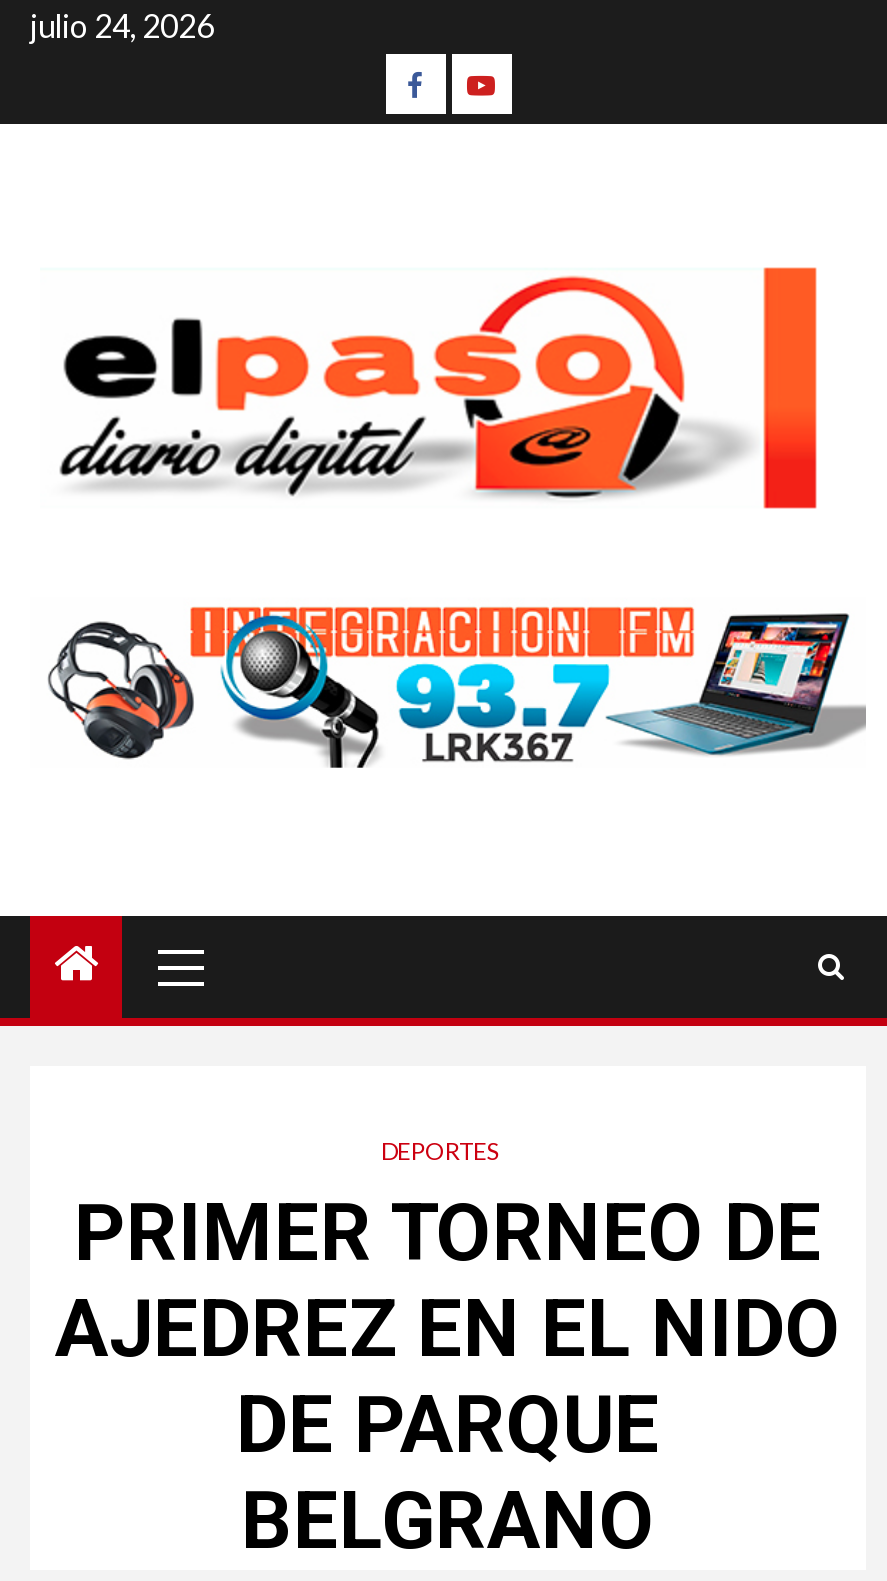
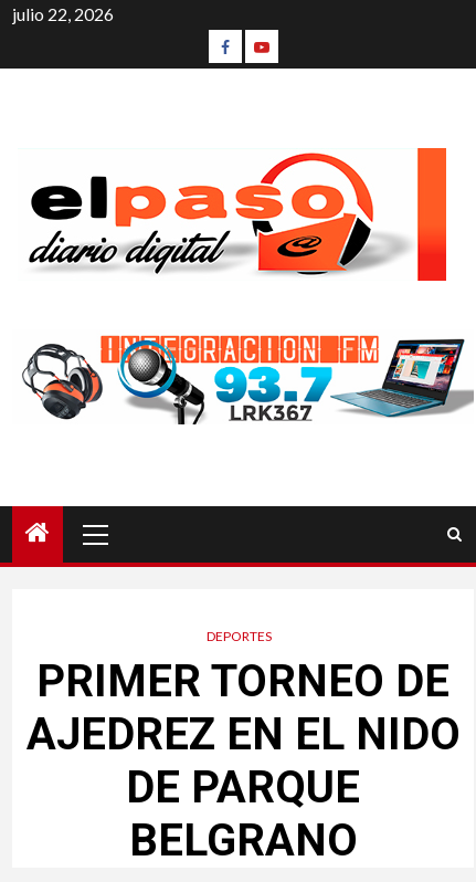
[30,6,214,44] julio 24, 2026 -> [12,3,114,24] julio 22, 2026

